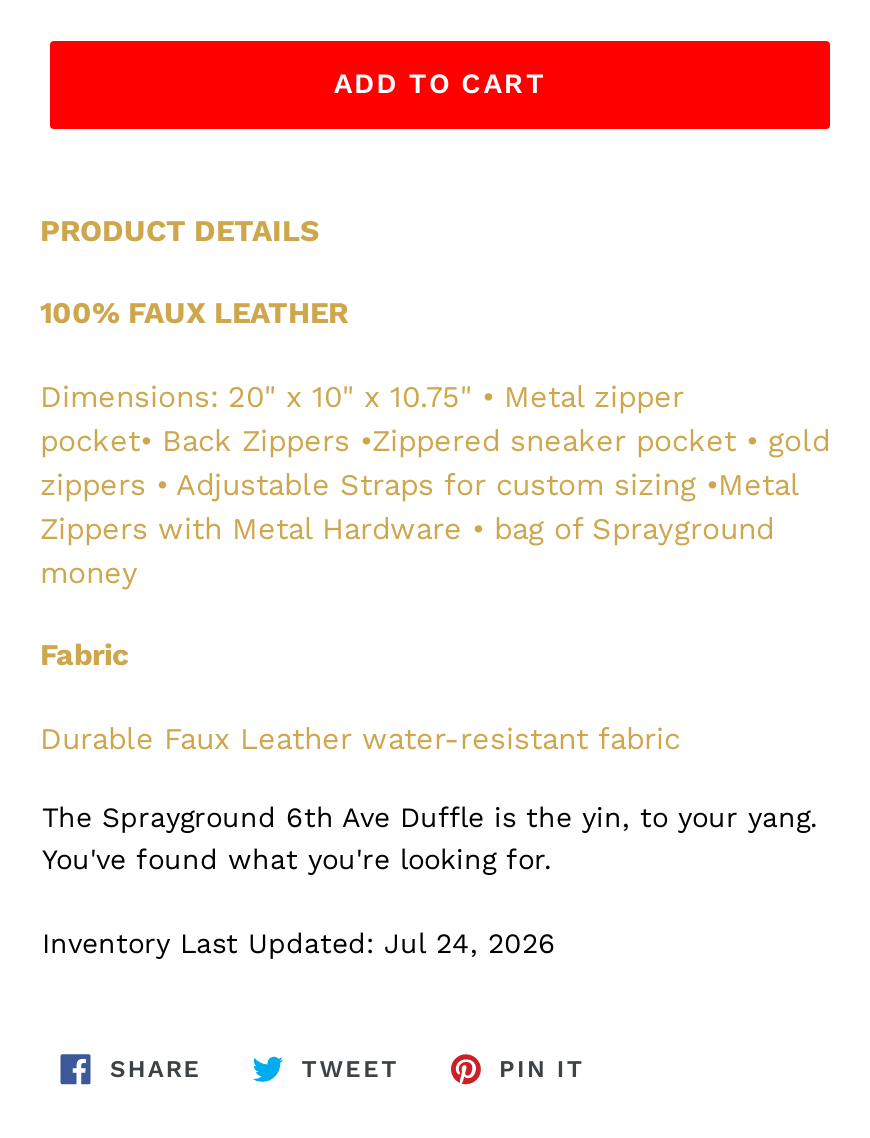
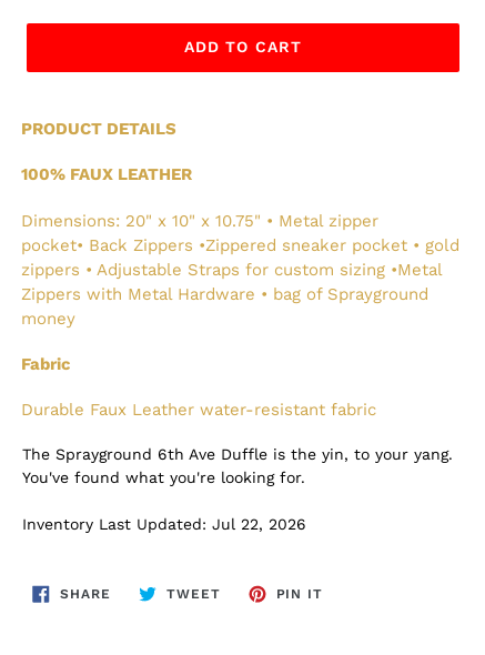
[42,927,556,959] Inventory Last Updated: Jul 24, 2026 -> [22,515,306,533] Inventory Last Updated: Jul 22, 2026

